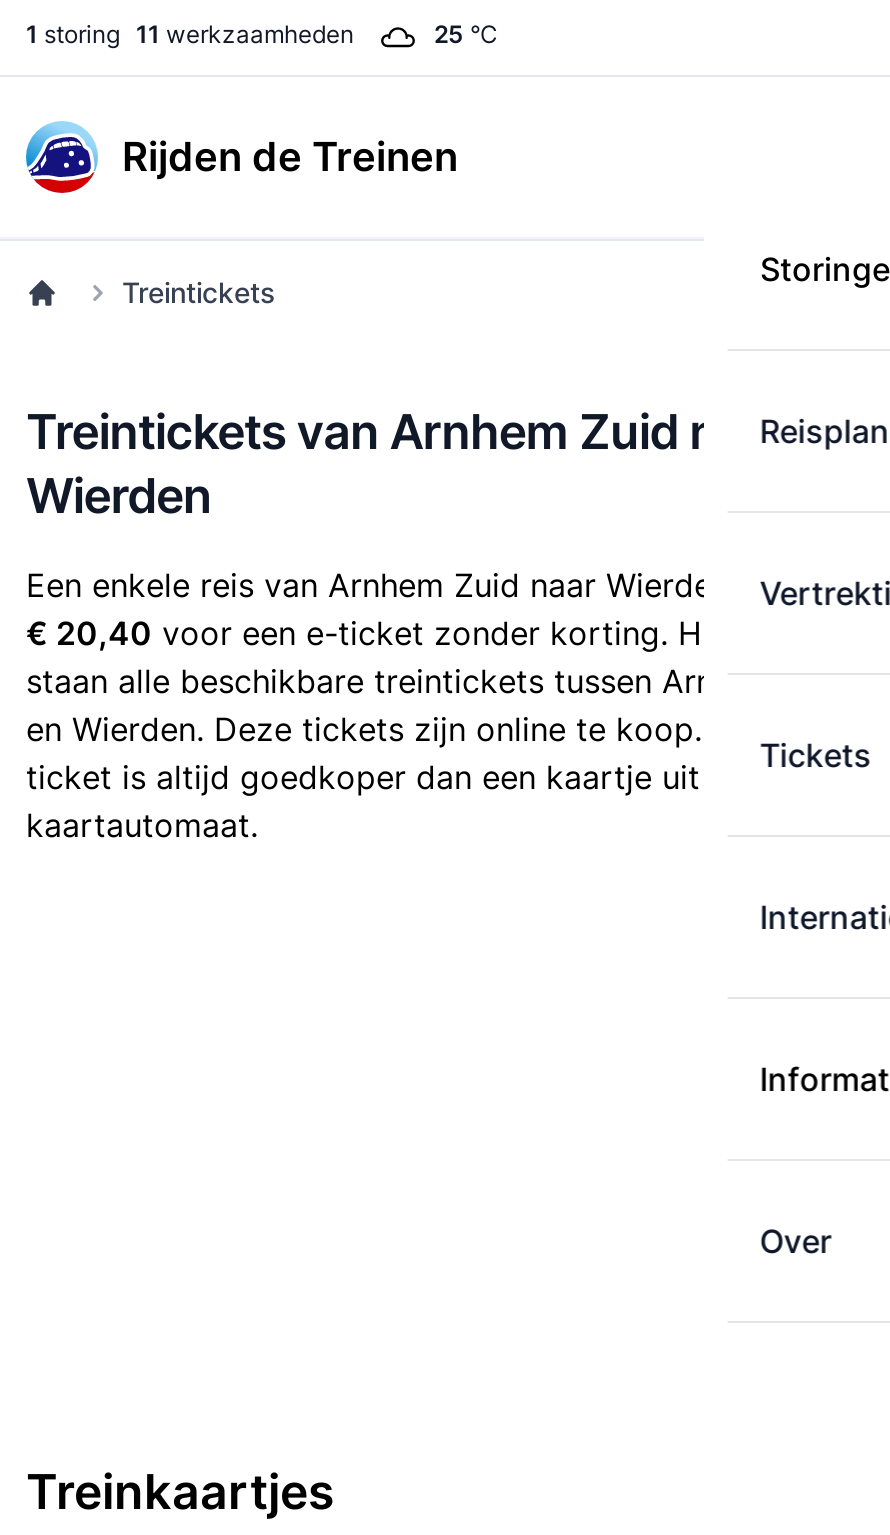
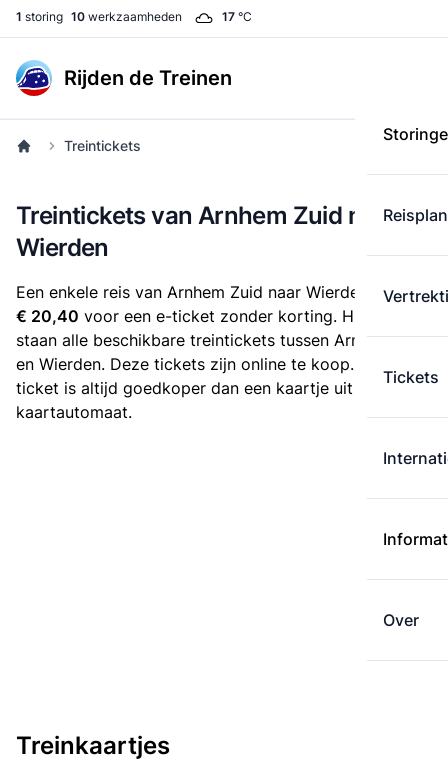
[26,19,354,49] 1 storing 11 werkzaamheden -> [16,9,182,24] 1 storing 10 werkzaamheden
[434,19,498,49] 25 °C -> [222,9,252,24] 17 °C

